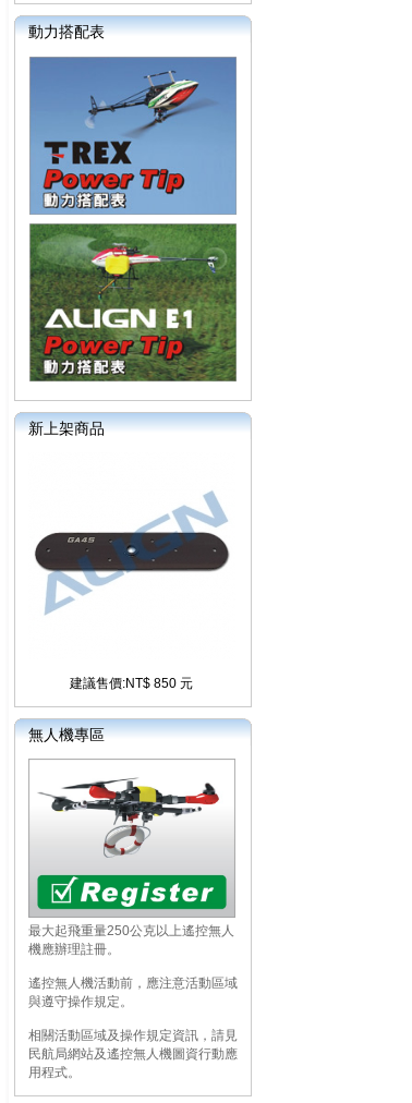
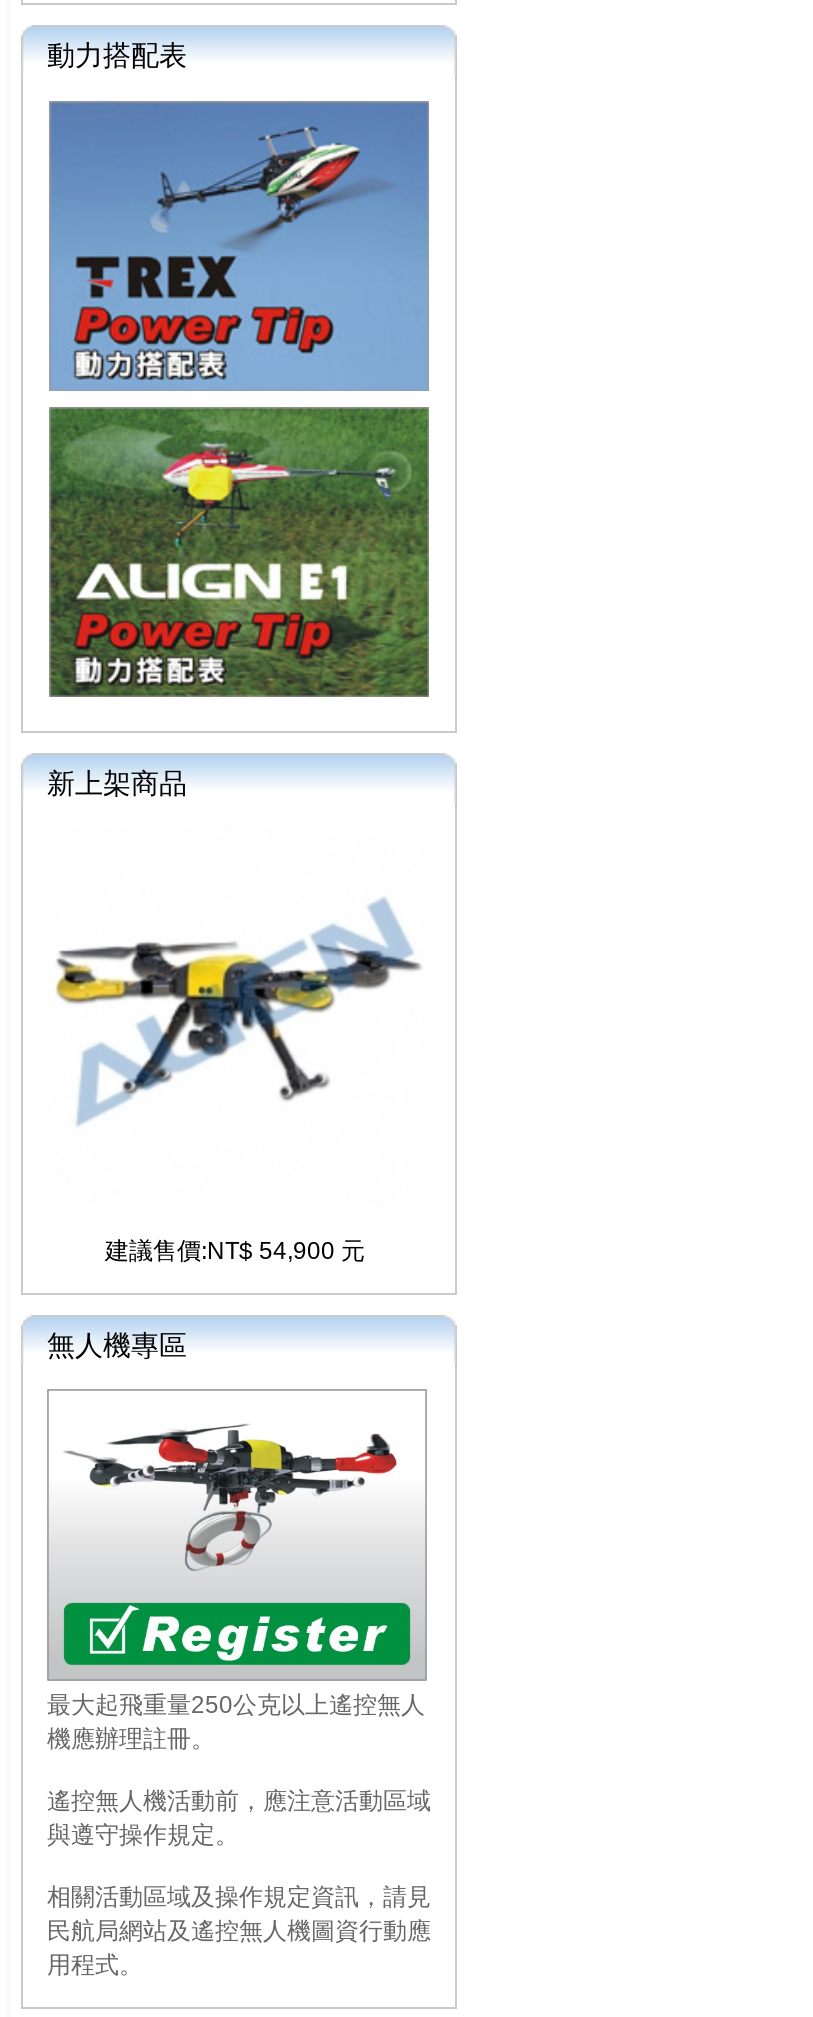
[34,516,231,601] [image] -> [55,941,421,1101] [image]
[69,676,192,691] 建議售價:NT$ 850 元 -> [105,1237,365,1265] 建議售價:NT$ 54,900 元

